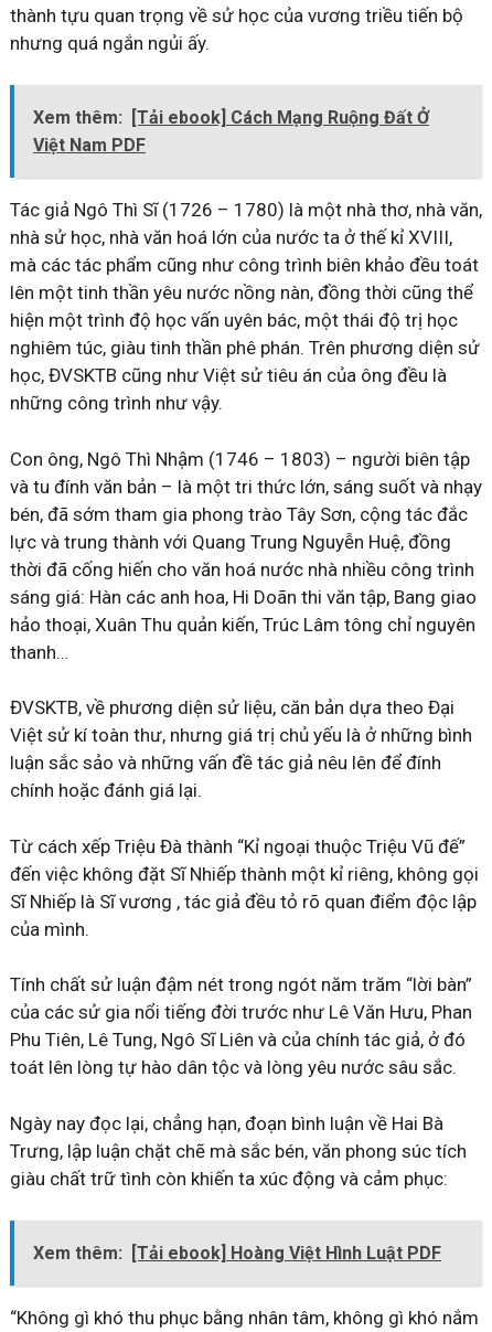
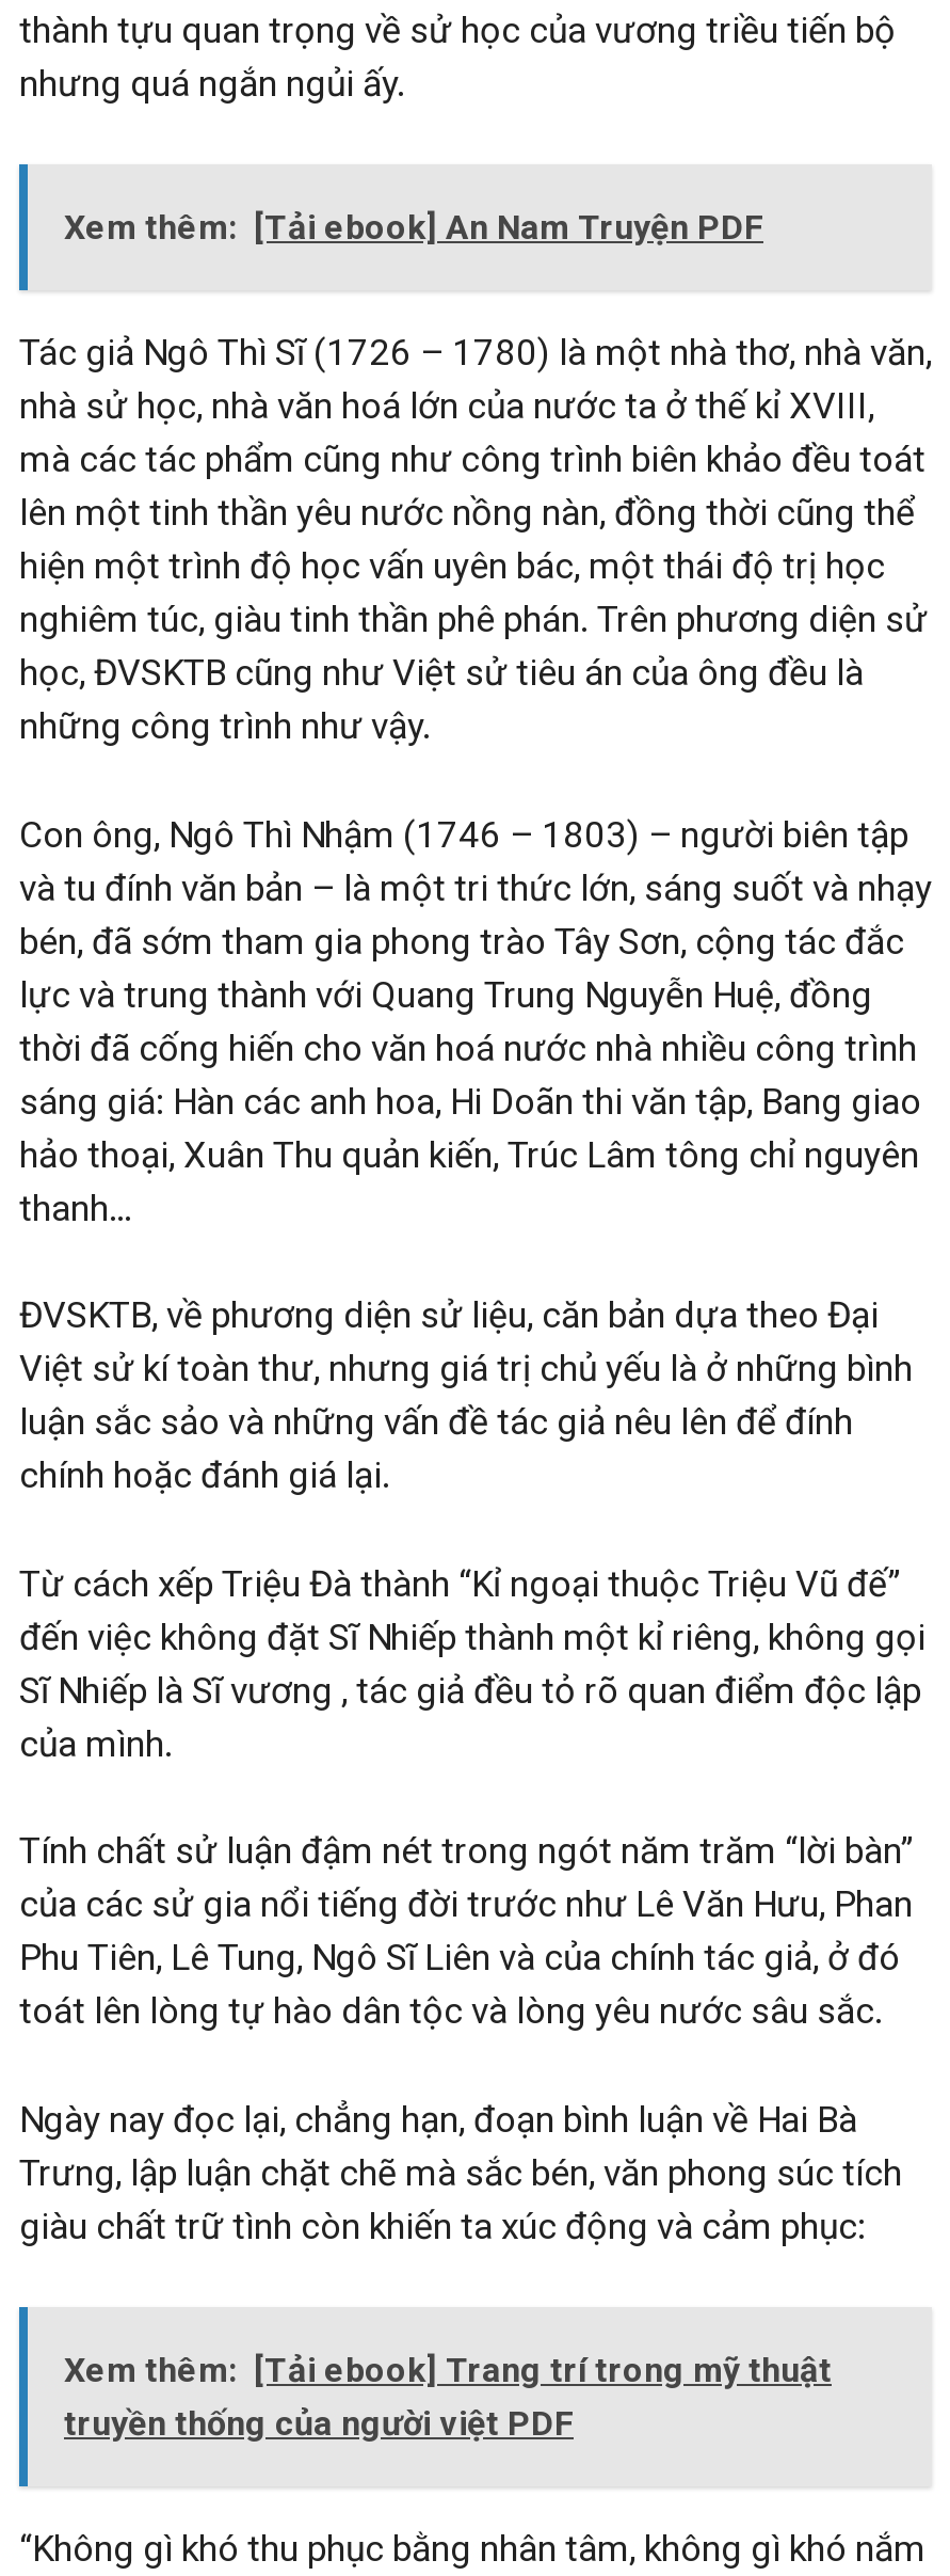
[33,107,429,156] Xem thêm: [Tải ebook] Cách Mạng Ruộng Đất Ở | Việt Nam PDF -> [64,207,763,248] Xem thêm: [Tải ebook] An Nam Truyện PDF
moved [10,199,482,1189] -> [19,331,932,2246]: Tác giả Ngô Thì Sĩ (1726 – 1780) là một nhà thơ, nhà văn, | nhà sử học, nhà văn hoá lớn của nước ta ở thế kỉ XVIII, | mà các tác phẩm cũng như công trình biên khảo đều toát | ... | Trưng, lập luận chặt chẽ mà sắc bén, văn phong súc tích | giàu chất trữ tình còn khiến ta xúc động và cảm phục:
[33,1243,441,1264] Xem thêm: [Tải ebook] Hoàng Việt Hình Luật PDF -> [64,2350,832,2444] Xem thêm: [Tải ebook] Trang trí trong mỹ thuật | truyền thống của người việt PDF

